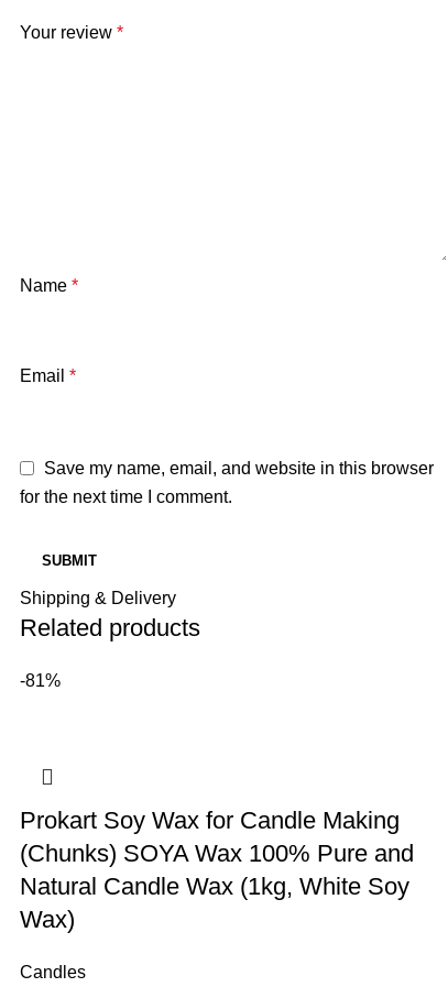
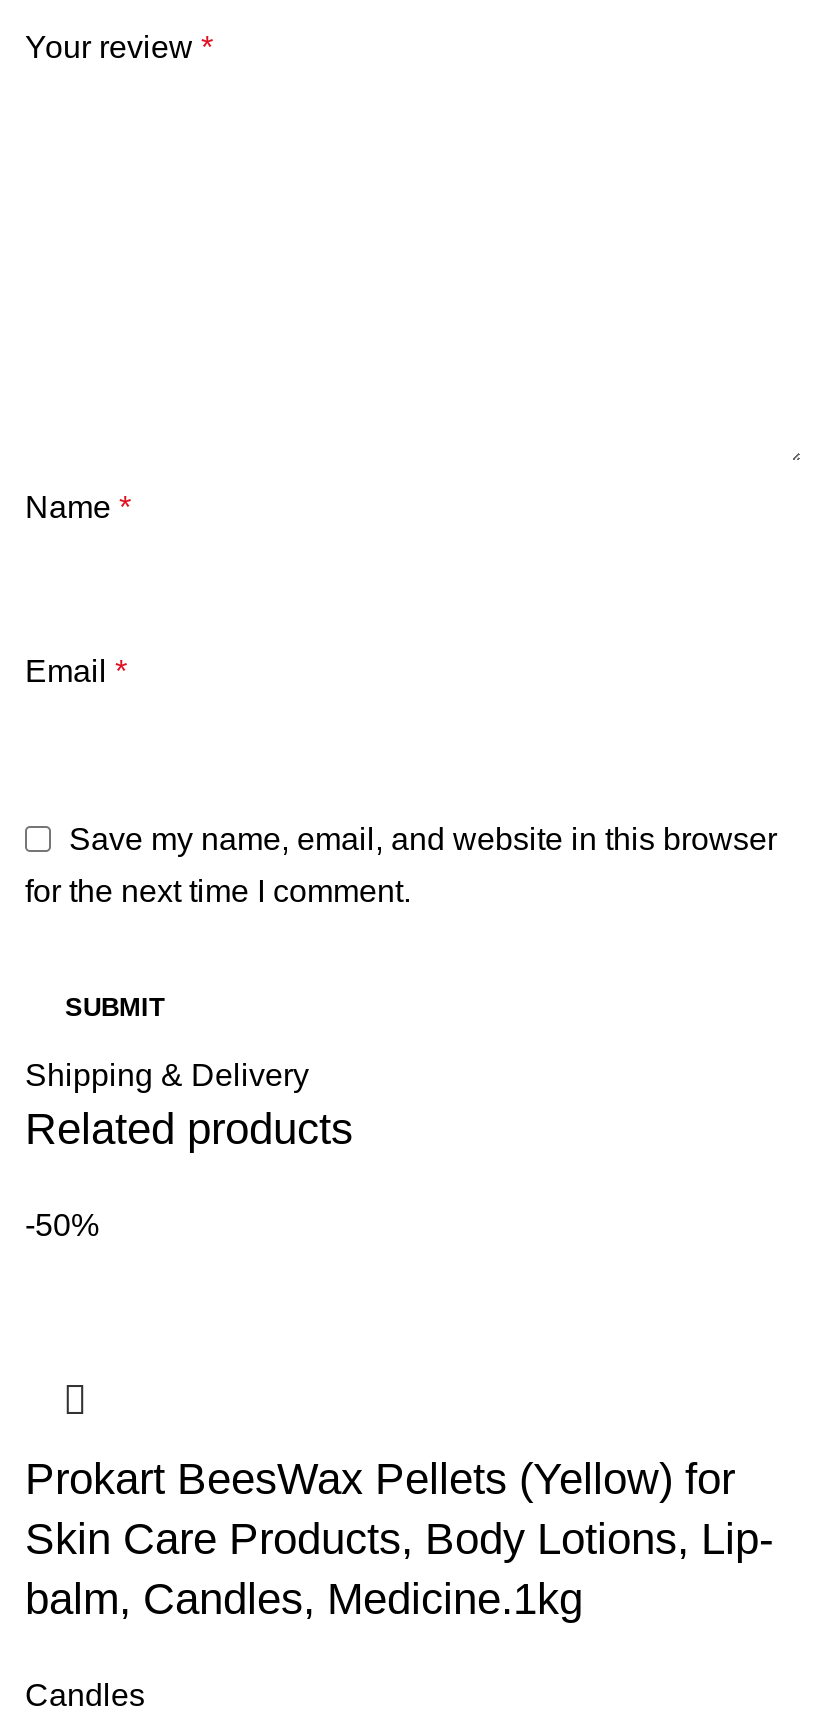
[20,671,61,690] -81% -> [25,1208,99,1242] -50%
[20,806,414,933] Prokart Soy Wax for Candle Making | (Chunks) SOYA Wax 100% Pure and | Natural Candle Wax (1kg, White Soy | Wax) -> [25,1454,773,1624] Prokart BeesWax Pellets (Yellow) for | Skin Care Products, Body Lotions, Lip- | balm, Candles, Medicine.1kg

